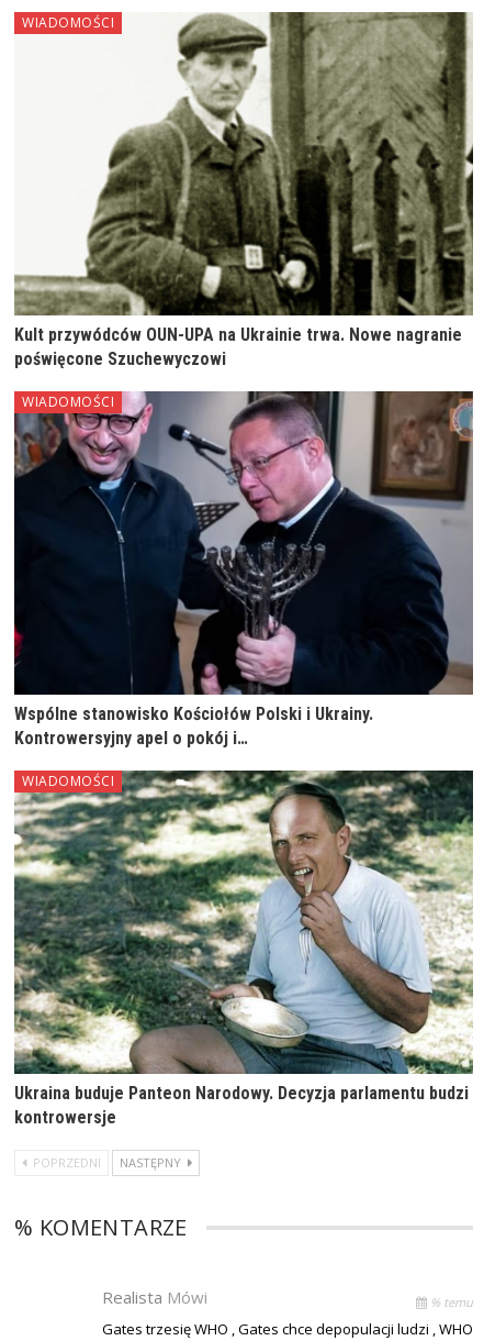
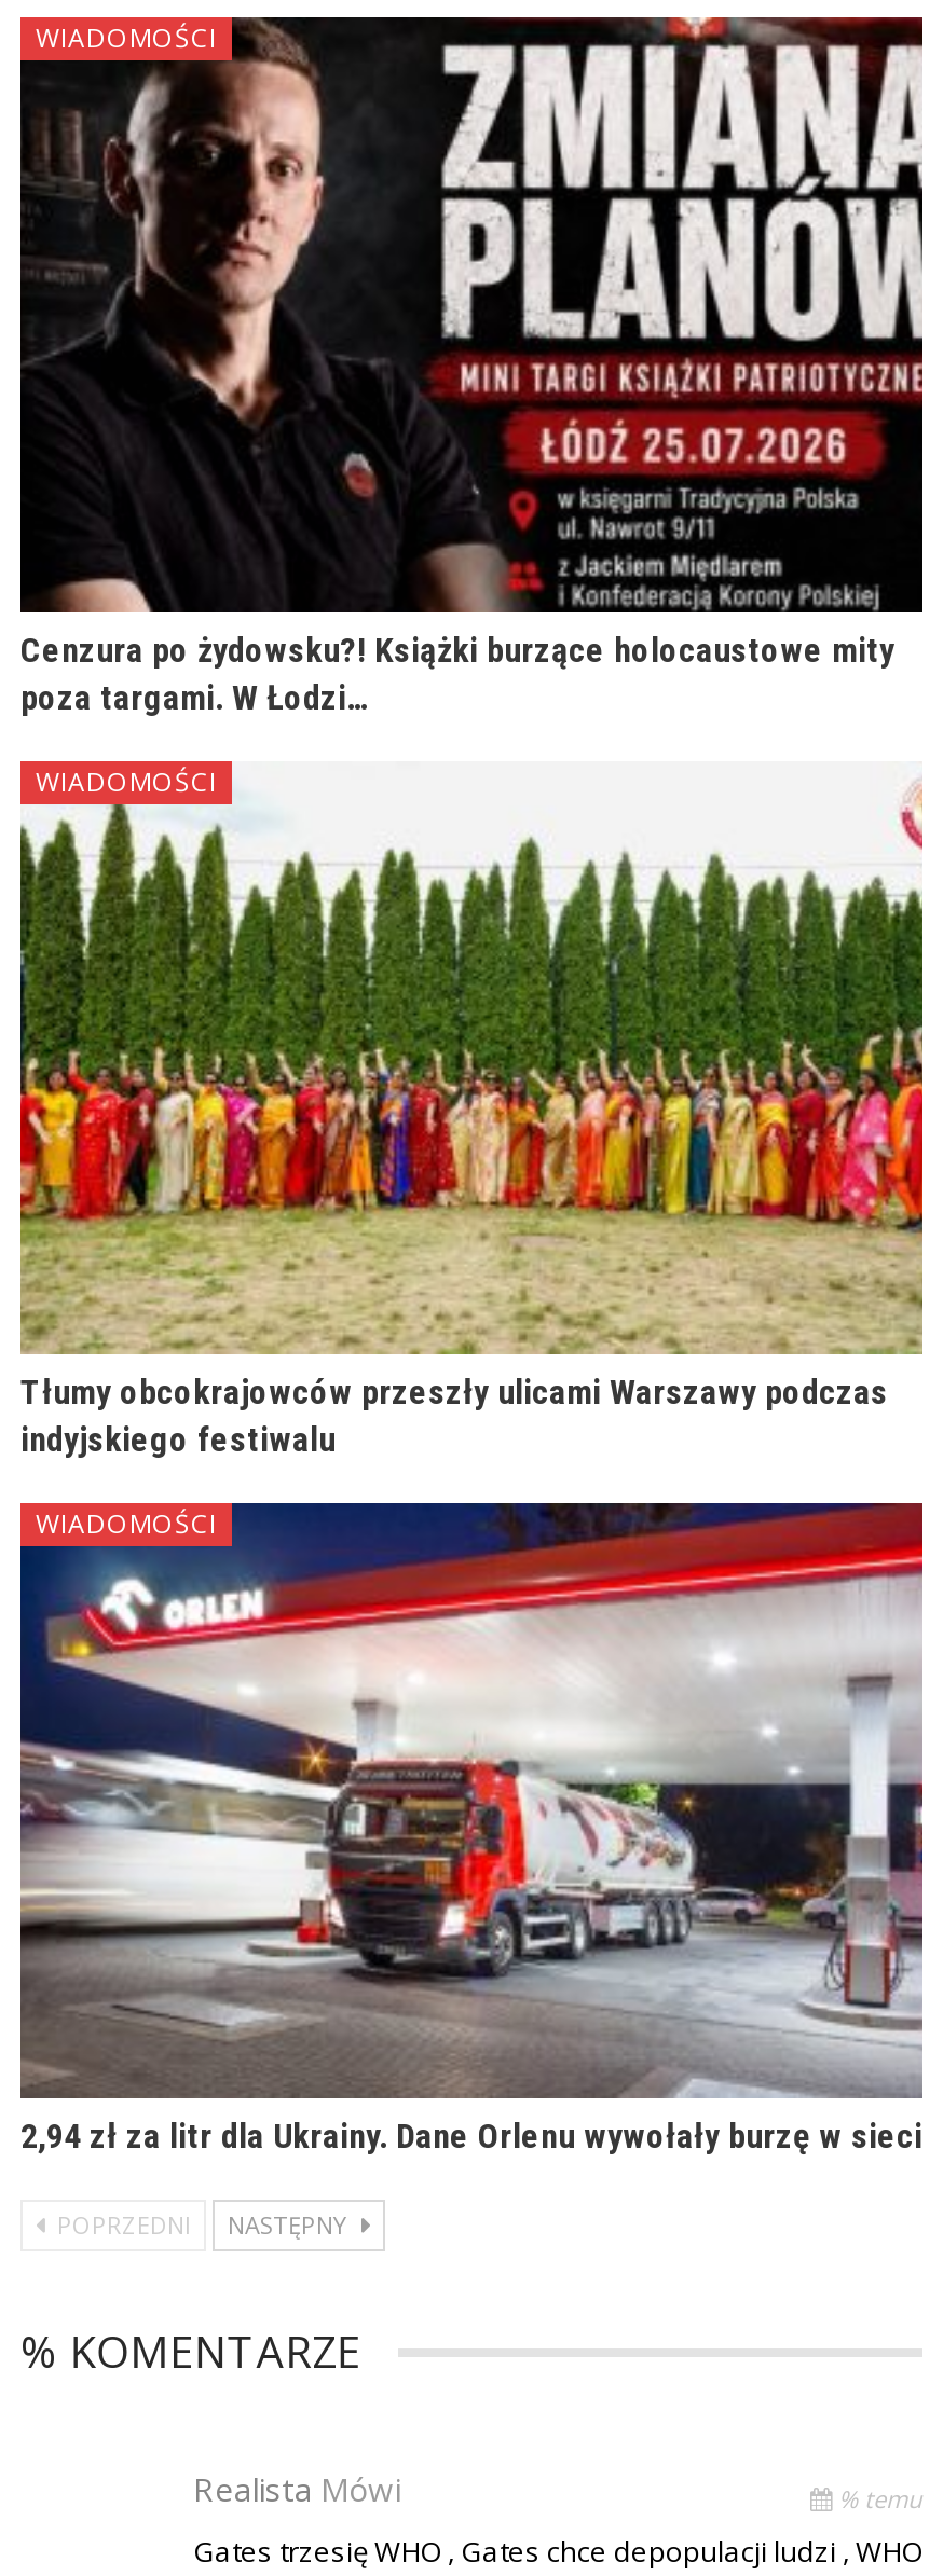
[13,11,474,369] [image] | Kult przywódców OUN-UPA na Ukrainie trwa. Nowe nagranie | poświęcone Szuchewyczowi -> [18,14,925,717] [image] | Cenzura po żydowsku?! Książki burzące holocaustowe mity | poza targami. W Łodzi…
[13,390,474,749] [image] | Wspólne stanowisko Kościołów Polski i Ukrainy. | Kontrowersyjny apel o pokój i… -> [18,760,925,1461] [image] | Tłumy obcokrajowców przeszły ulicami Warszawy podczas | indyjskiego festiwalu
[13,769,474,1128] [image] | Ukraina buduje Panteon Narodowy. Decyzja parlamentu budzi | kontrowersje -> [18,1500,925,2157] [image] | 2,94 zł za litr dla Ukrainy. Dane Orlenu wywołały burzę w sieci

